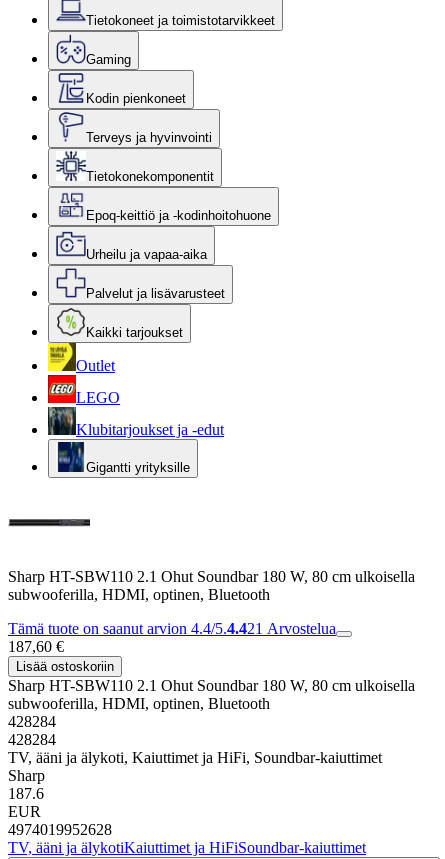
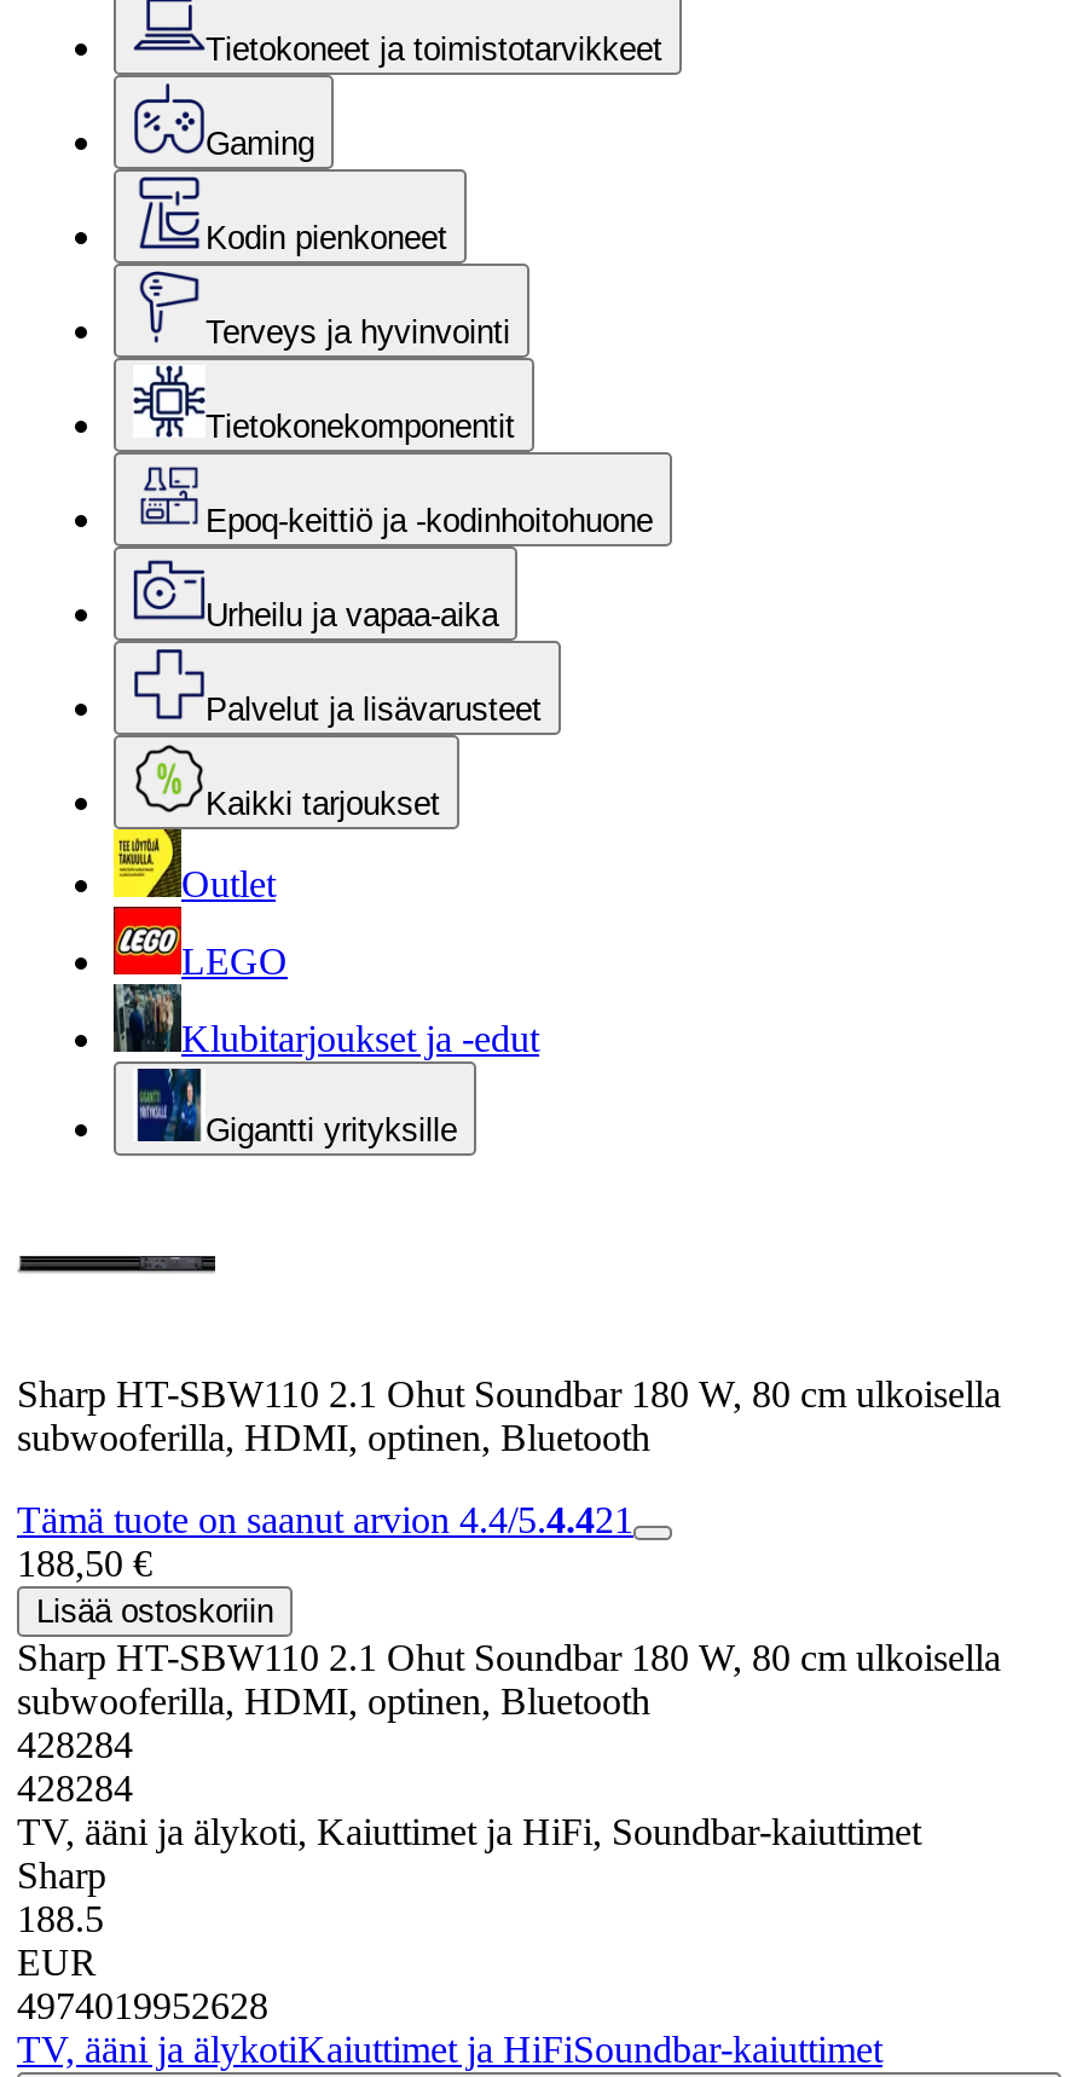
[8,620,336,655] Tämä tuote on saanut arvion 4.4/5.4.421 Arvostelua | 187,60 € -> [17,1499,633,1584] Tämä tuote on saanut arvion 4.4/5.4.421 | 188,50 €
[8,785,44,802] 187.6 -> [17,1898,104,1939] 188.5

